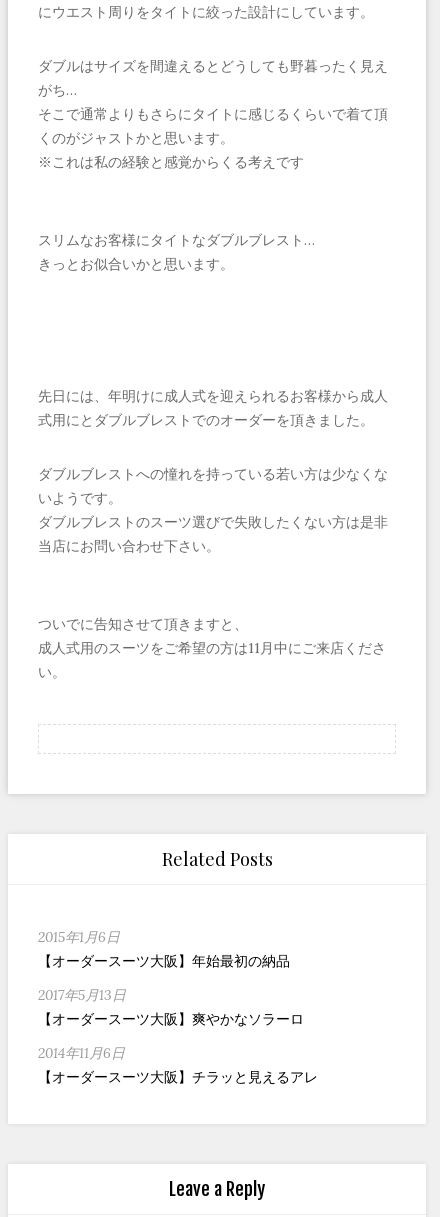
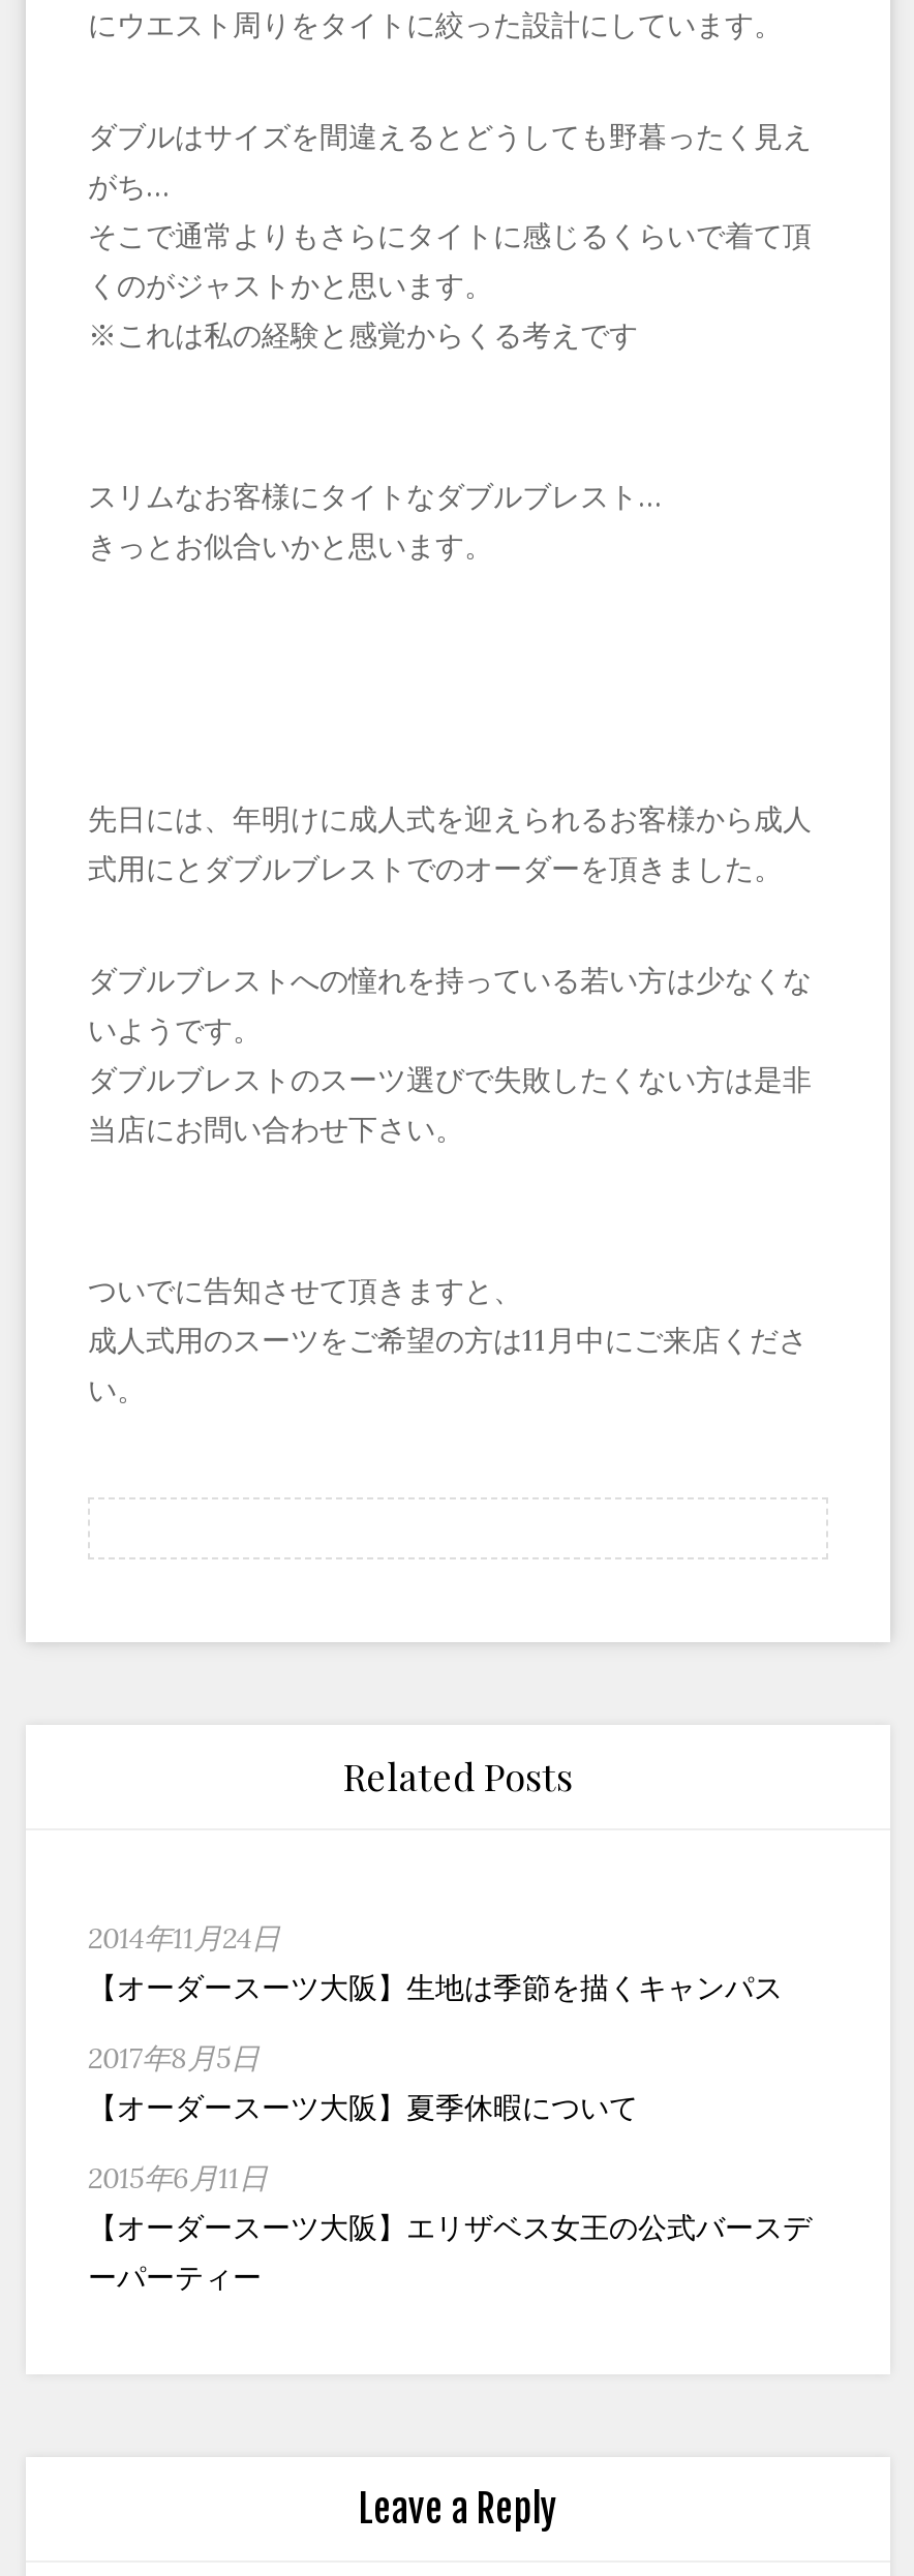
[38,928,290,970] 2015年1月6日 | 【オーダースーツ大阪】年始最初の納品 -> [88,1919,783,2006] 2014年11月24日 | 【オーダースーツ大阪】生地は季節を描くキャンパス
[38,986,304,1028] 2017年5月13日 | 【オーダースーツ大阪】爽やかなソラーロ -> [88,2039,638,2126] 2017年8月5日 | 【オーダースーツ大阪】夏季休暇について
[38,1044,318,1086] 2014年11月6日 | 【オーダースーツ大阪】チラッと見えるアレ -> [88,2159,812,2296] 2015年6月11日 | 【オーダースーツ大阪】エリザベス女王の公式バースデ | ーパーティー

